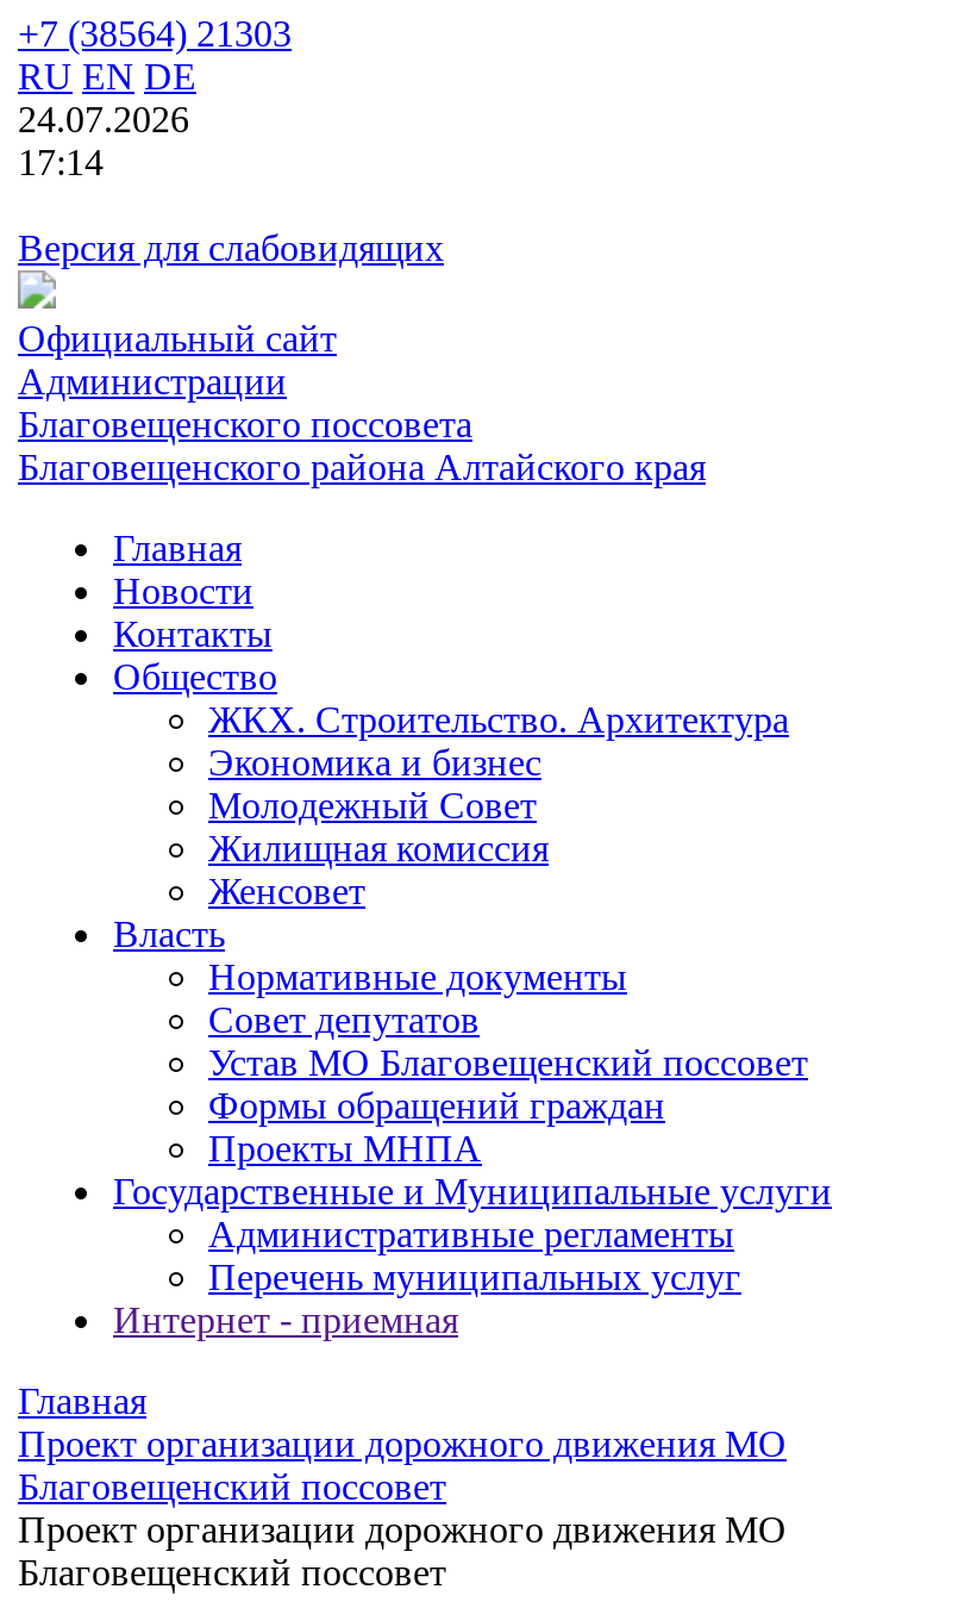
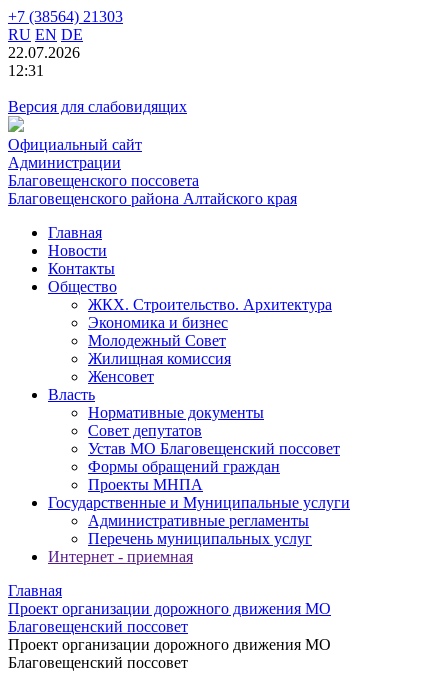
[18,99,189,139] 24.07.2026 -> [8,44,80,61] 22.07.2026
[18,142,104,182] 17:14 -> [8,62,44,79] 12:31

